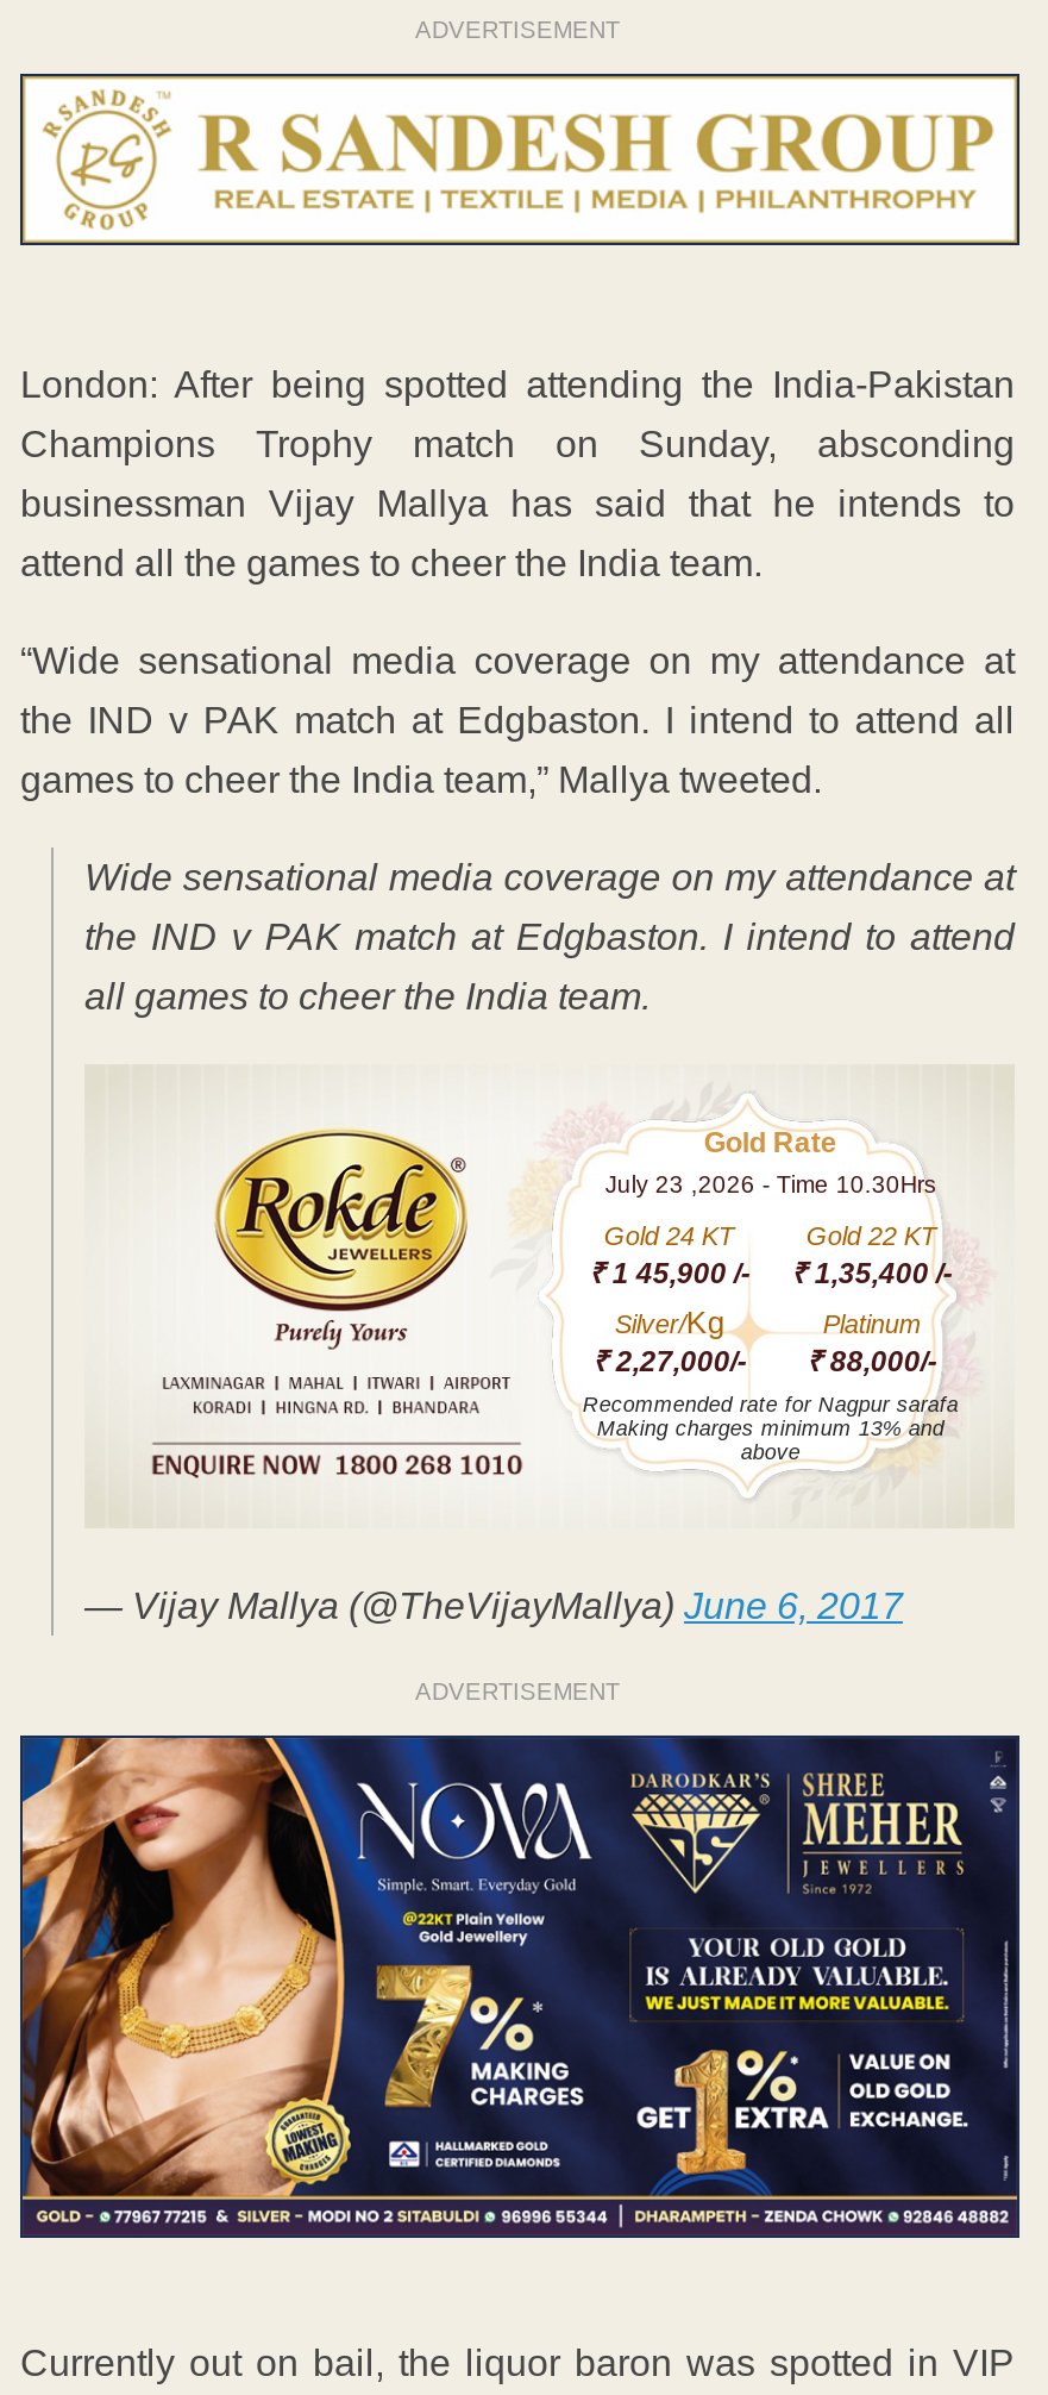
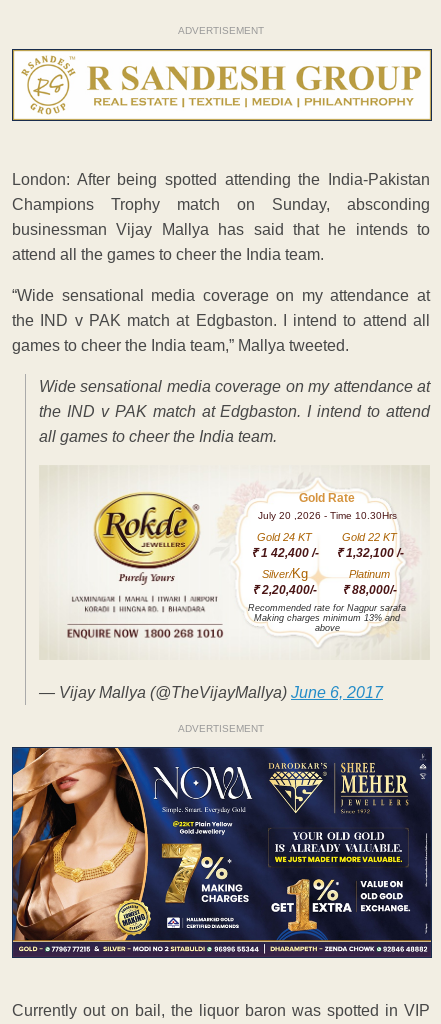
[605,1171,936,1197] July 23 ,2026 - Time 10.30Hrs -> [258,510,397,521] July 20 ,2026 - Time 10.30Hrs
[589,1257,750,1290] ₹ 1 45,900 /- -> [251,546,319,560] ₹ 1 42,400 /-
[791,1257,953,1290] ₹ 1,35,400 /- -> [336,546,404,560] ₹ 1,32,100 /-
[592,1345,937,1378] ₹ 2,27,000/- ₹ 88,000/- -> [252,583,397,597] ₹ 2,20,400/- ₹ 88,000/-

